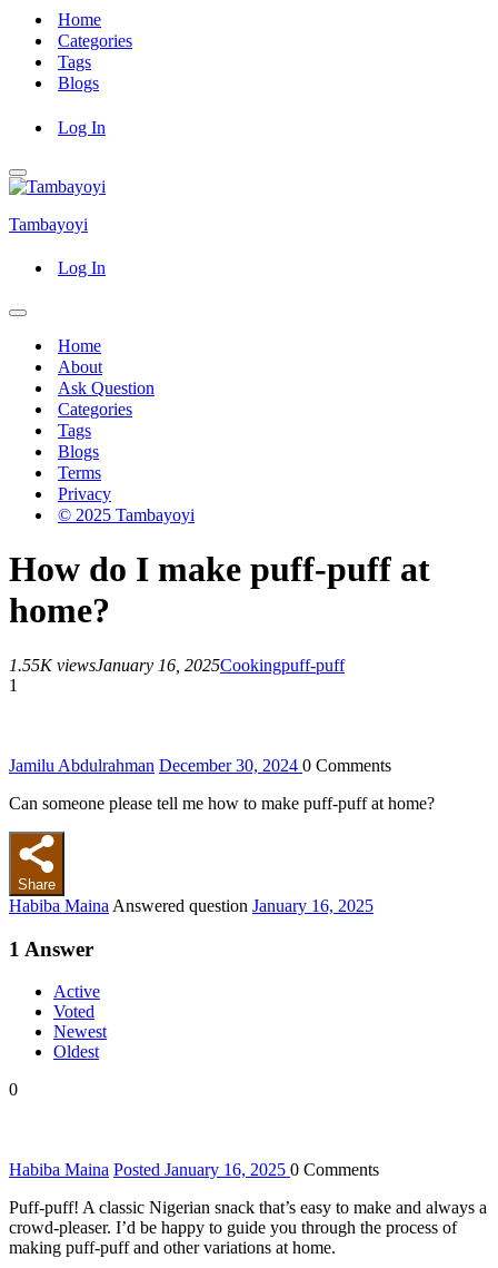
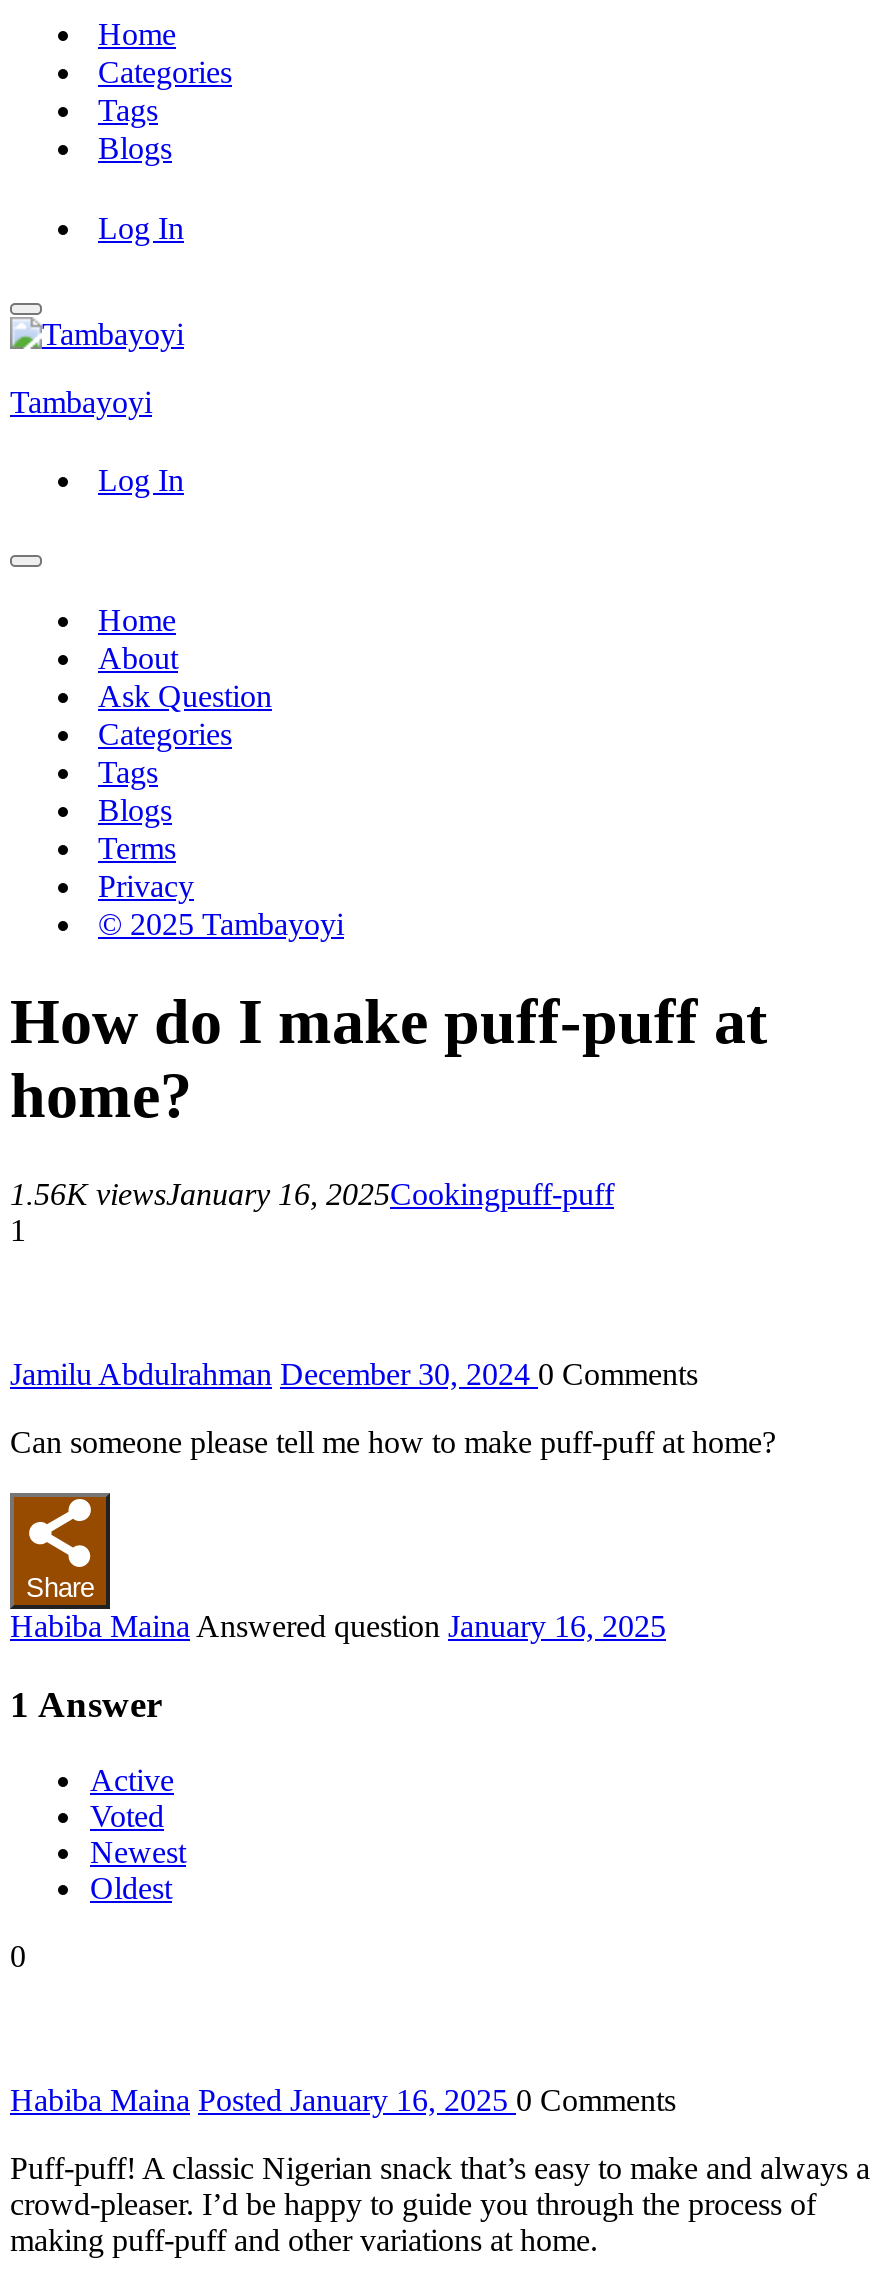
[9,656,345,675] 1.55K viewsJanuary 16, 2025Cookingpuff-puff -> [10,1177,614,1211] 1.56K viewsJanuary 16, 2025Cookingpuff-puff

